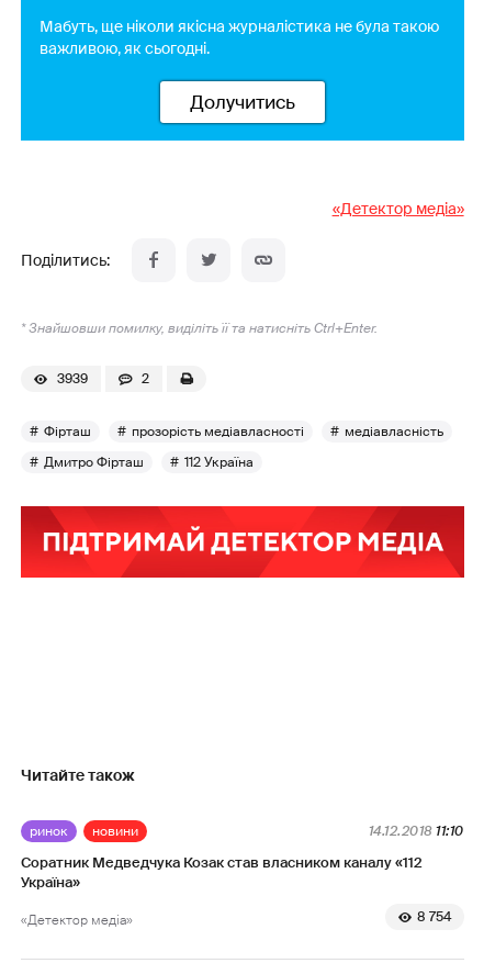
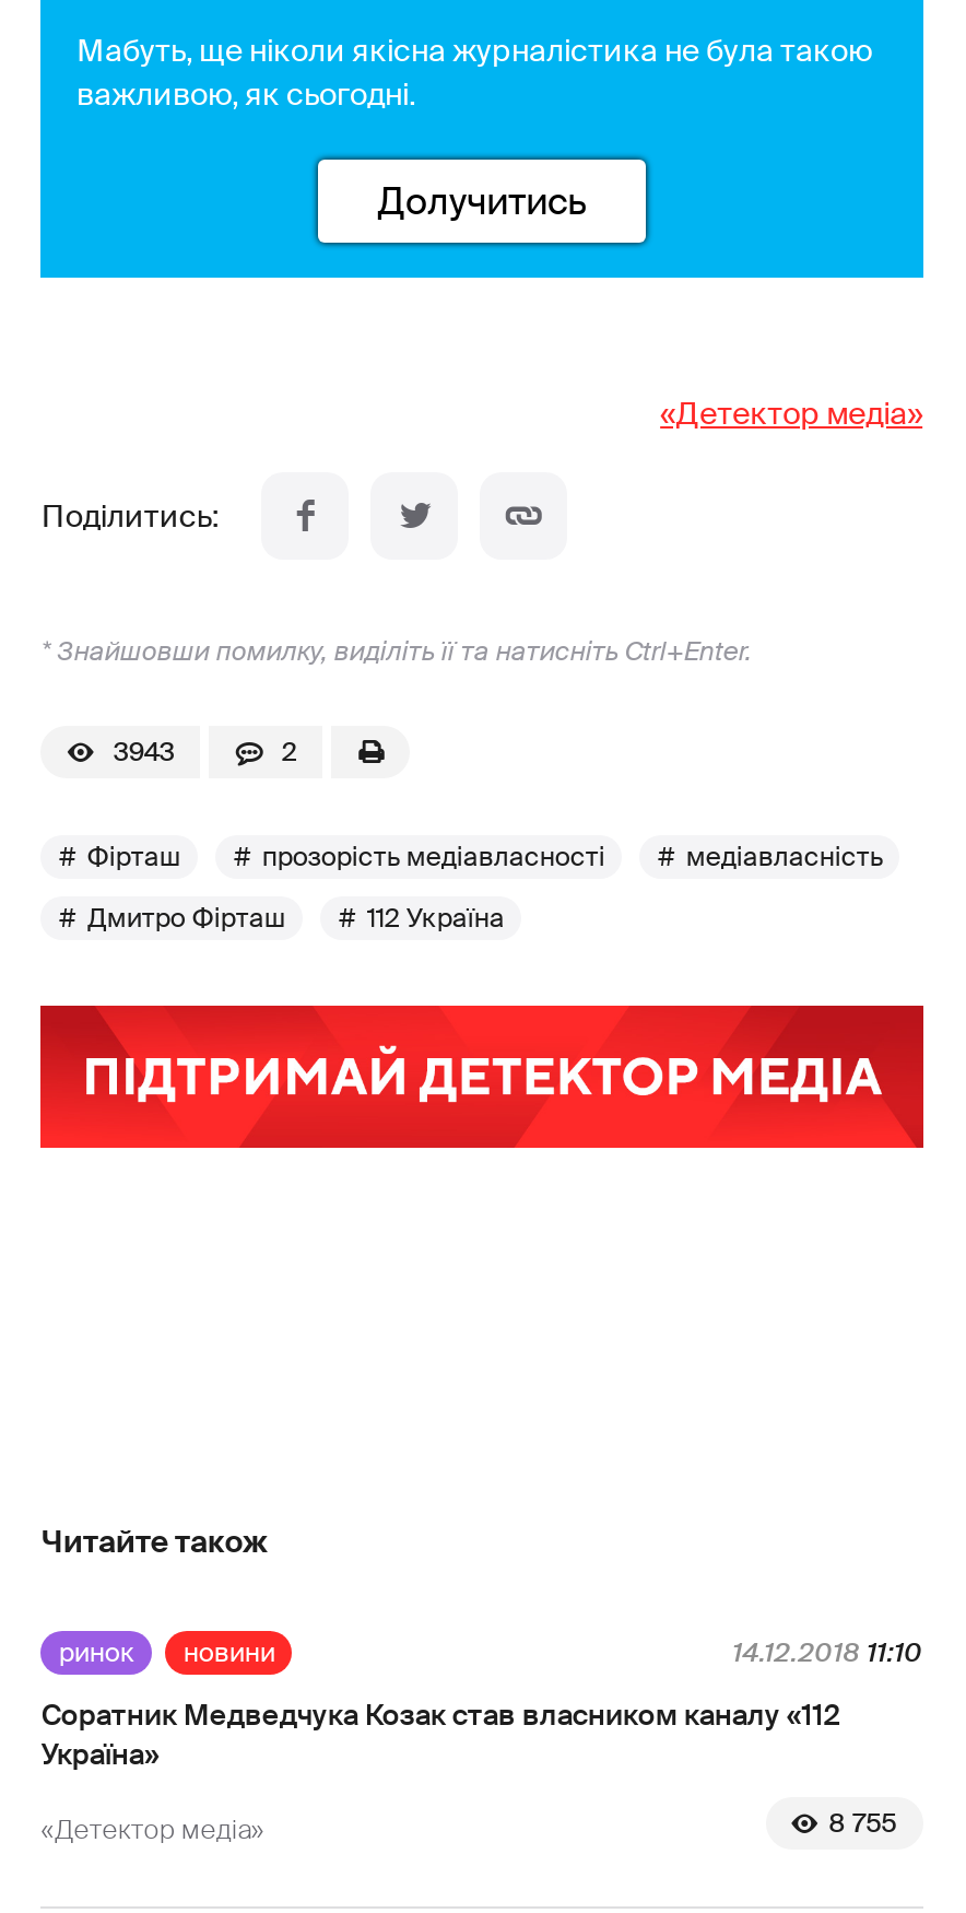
[58,371,88,388] 3939 -> [113,736,175,771] 3943
[417,908,451,925] 8 754 -> [829,1805,896,1840] 8 755

